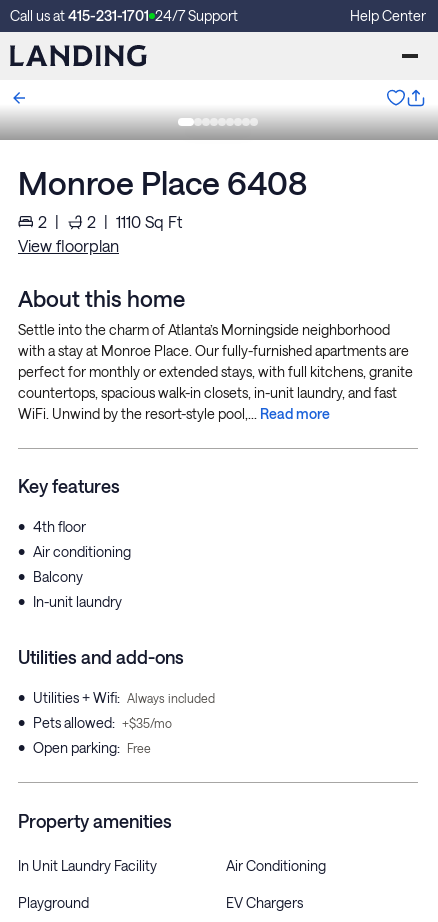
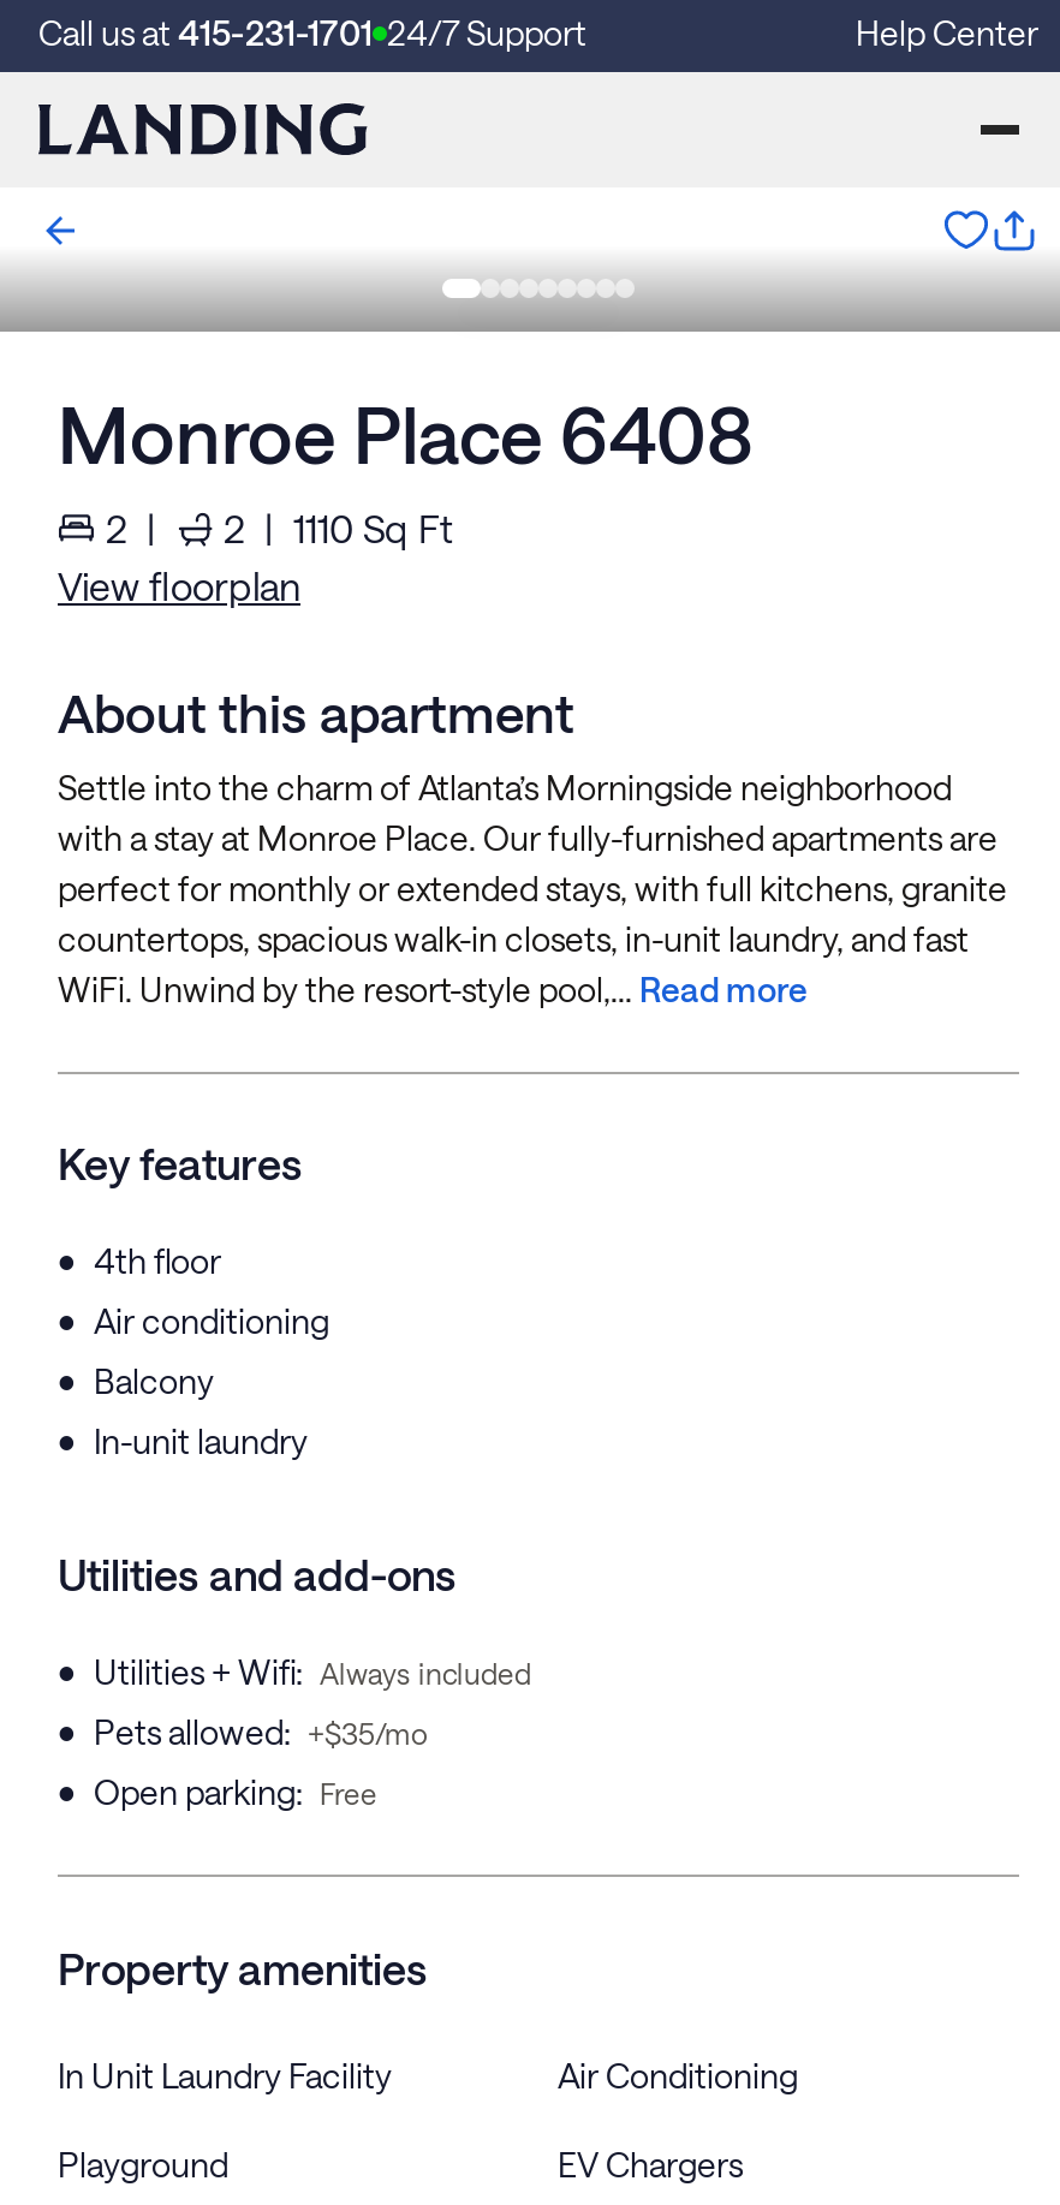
[18,285,185,311] About this home -> [58,680,574,743] About this apartment

